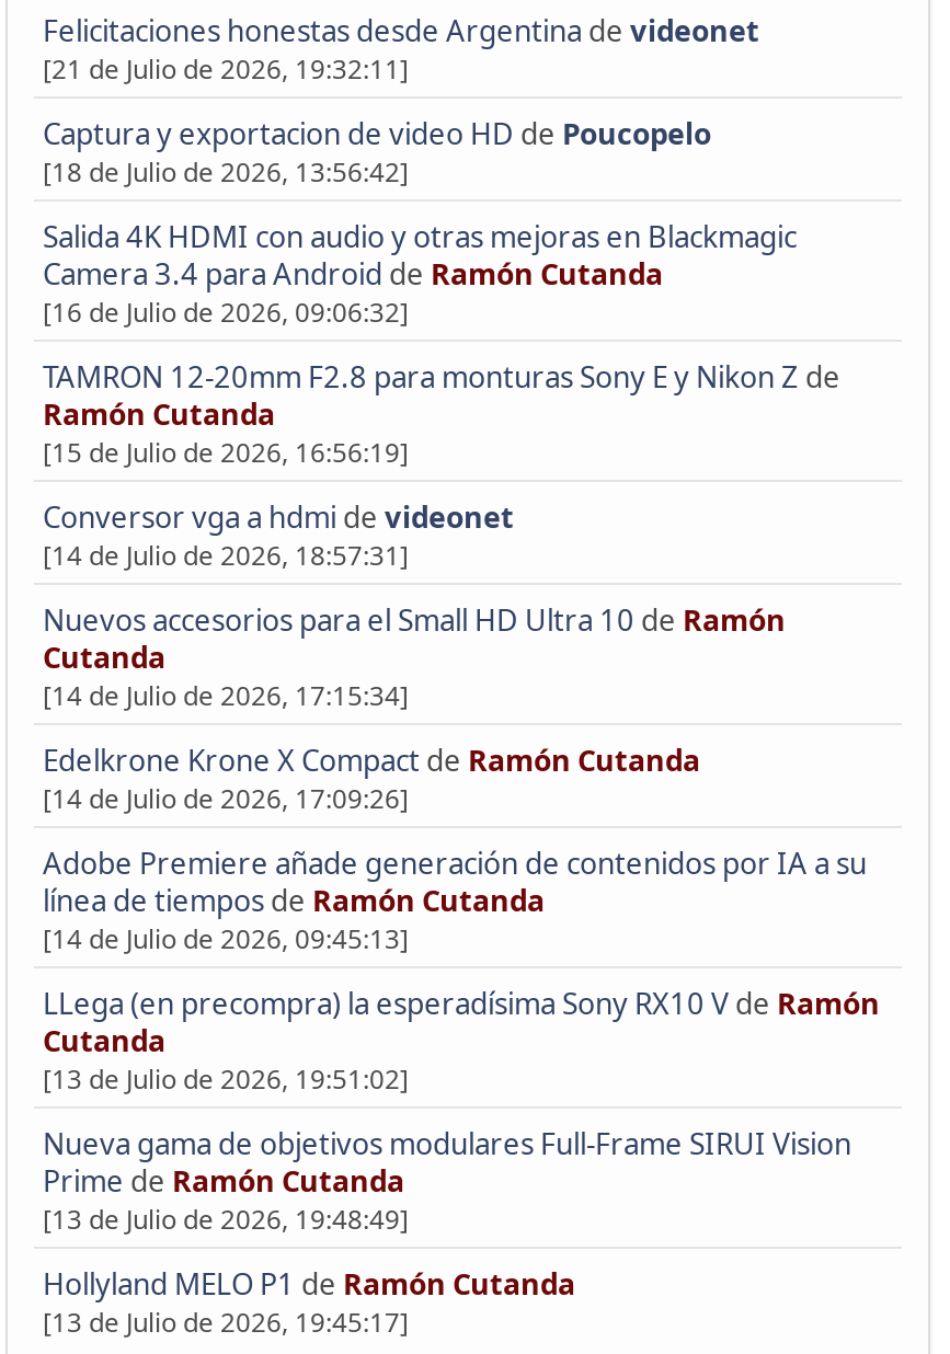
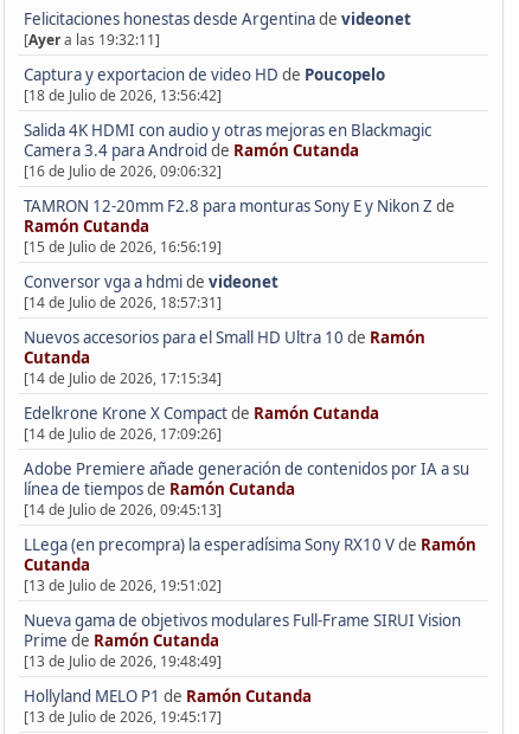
[43,51,409,89] [21 de Julio de 2026, 19:32:11] -> [24,30,160,50] [Ayer a las 19:32:11]

